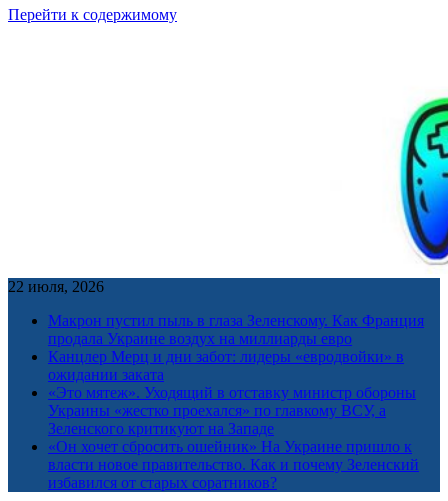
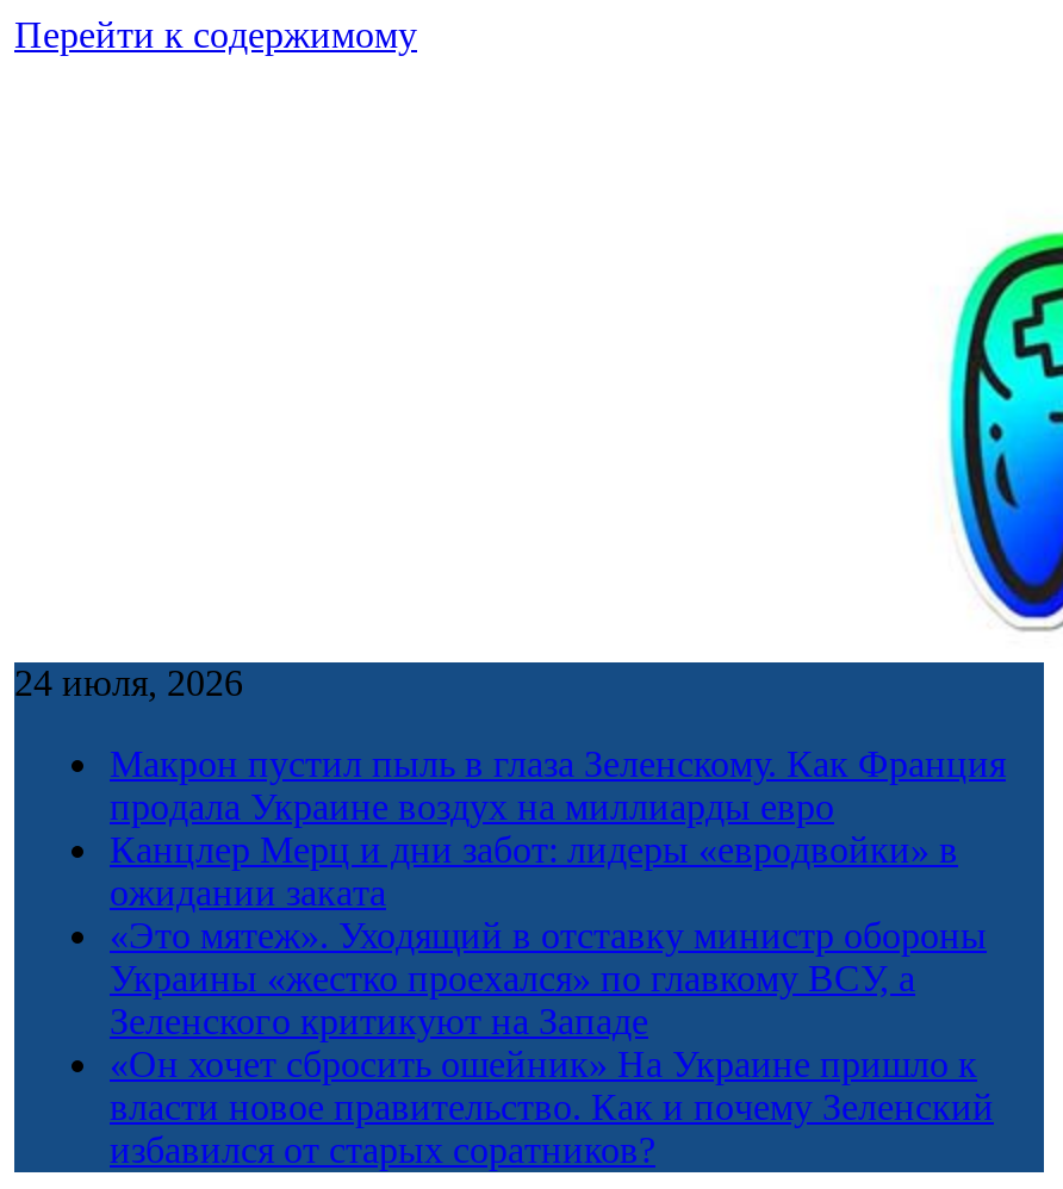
[8,278,104,295] 22 июля, 2026 -> [14,662,243,703] 24 июля, 2026

